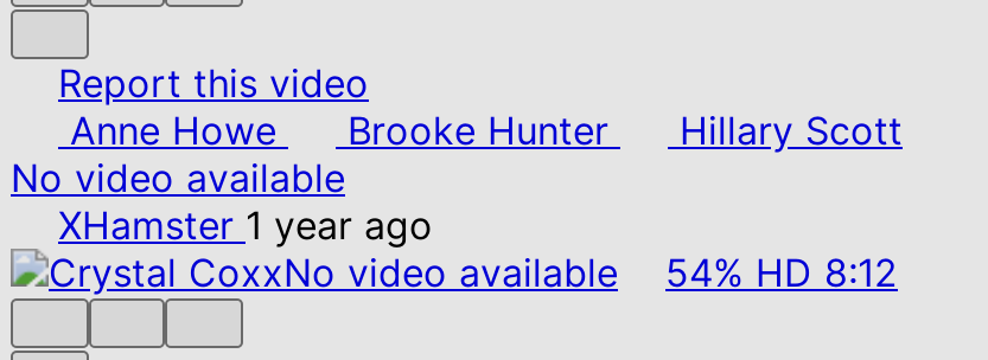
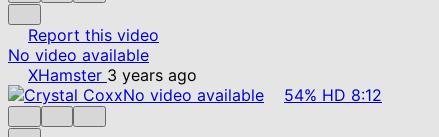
[58,106,903,154] Anne Howe | Brooke Hunter | Hillary Scott -> none
[58,201,433,248] XHamster 1 year ago -> [28,65,197,85] XHamster 3 years ago

